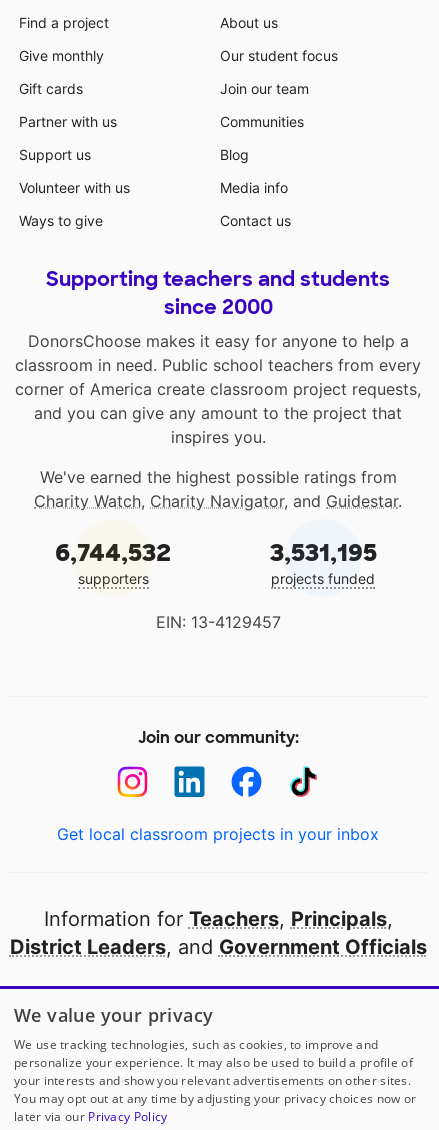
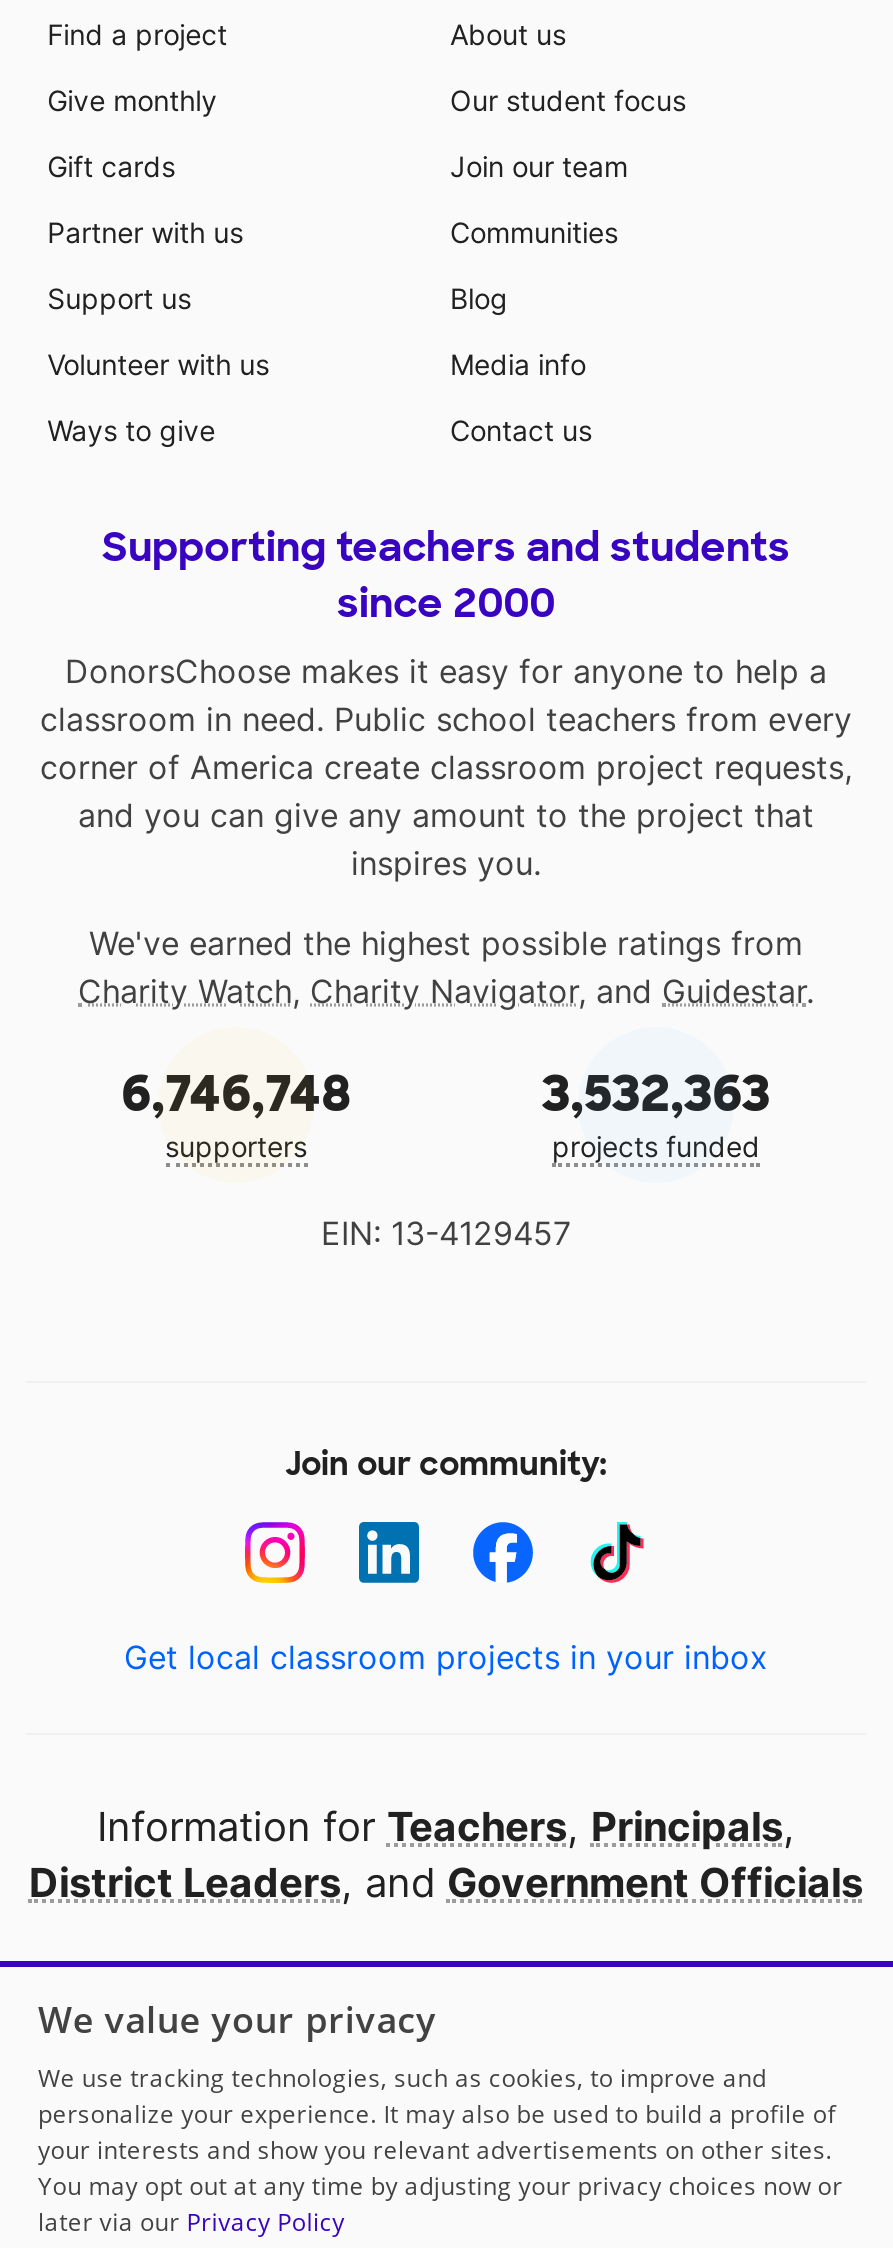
[55,537,171,568] 6,744,532 -> [121,1064,351,1126] 6,746,748
[269,537,376,568] 3,531,195 -> [542,1064,770,1126] 3,532,363

